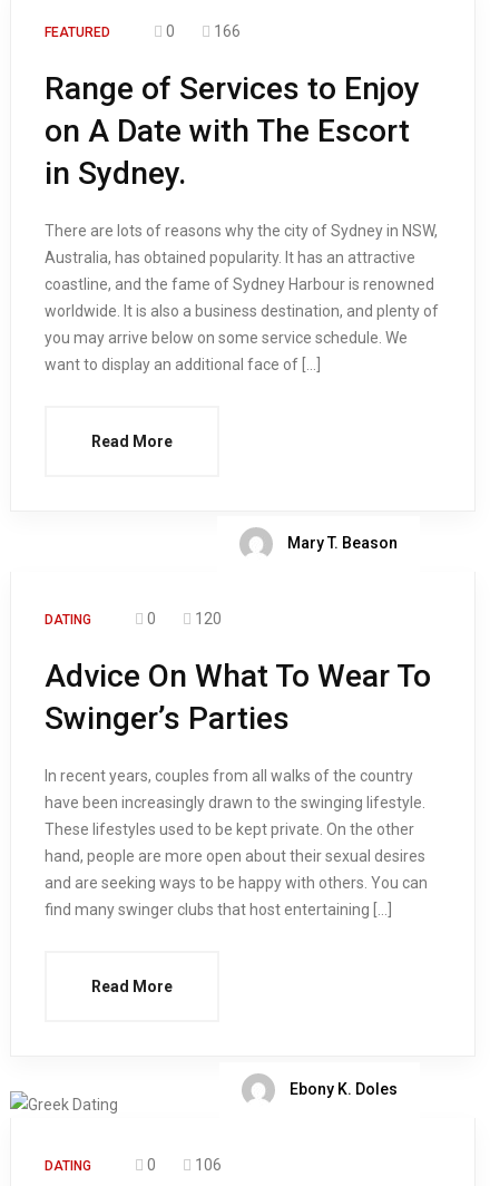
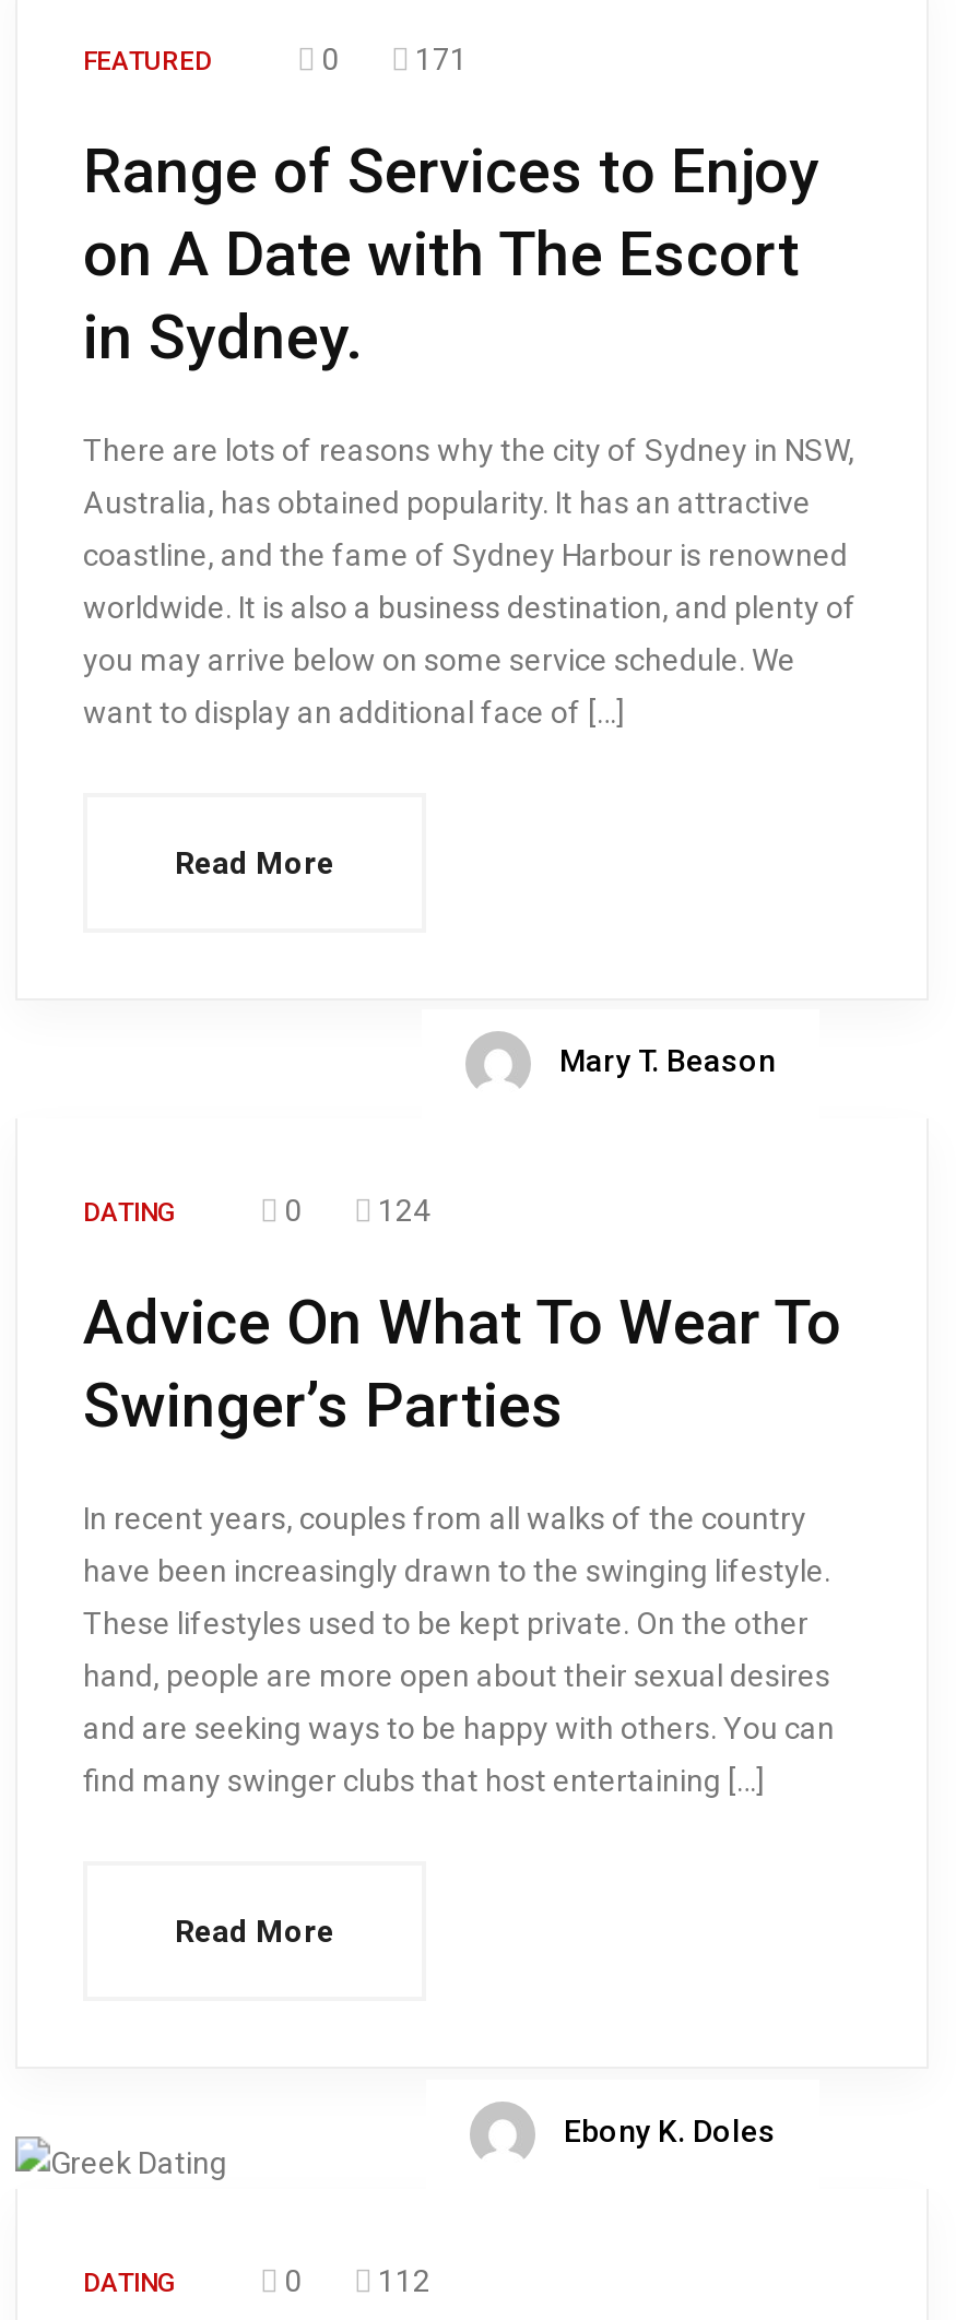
[163,22,241,40] 0 166 -> [315,42,468,77] 0 171
[144,609,222,627] 0 120 -> [278,1193,430,1228] 0 124
[144,1156,222,1174] 0 106 -> [278,2264,430,2299] 0 112

